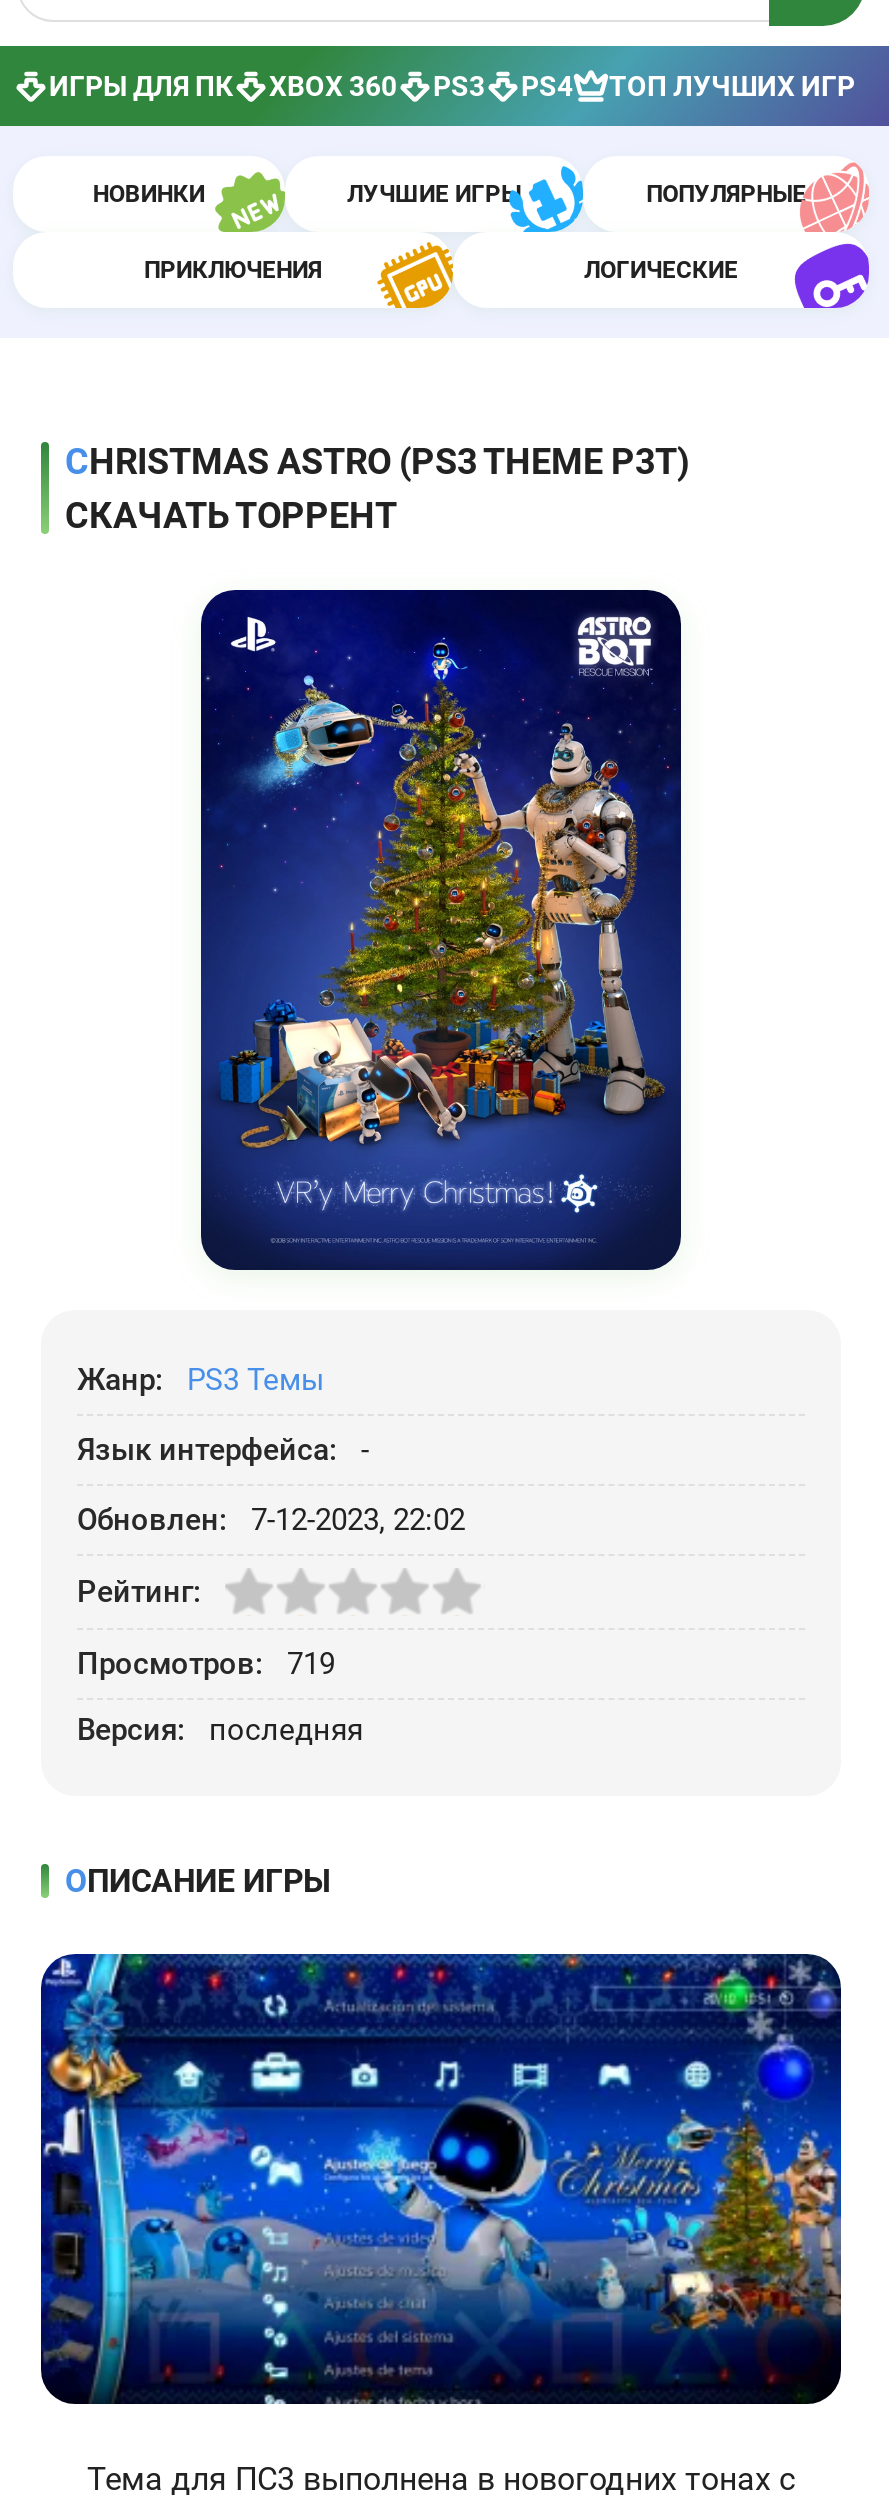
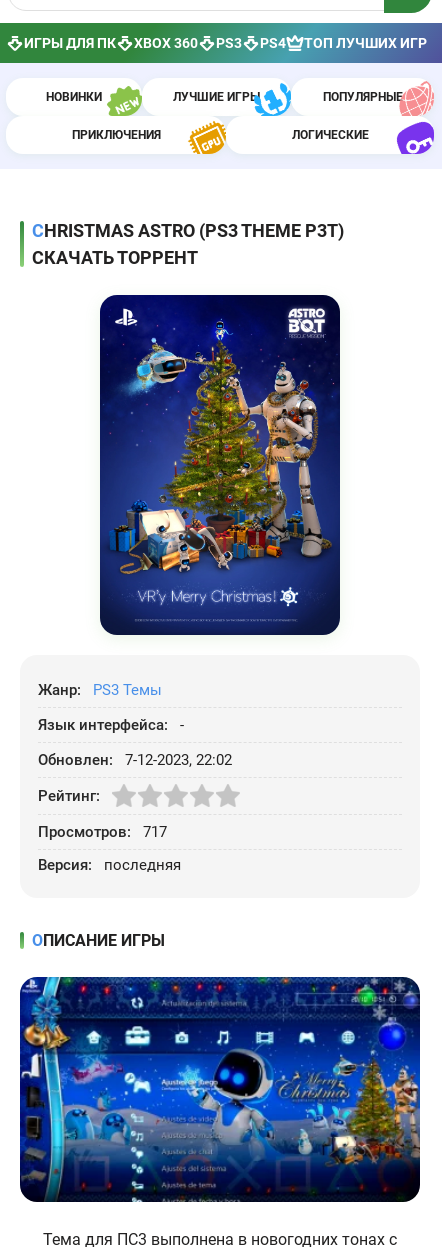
[77,1646,335,1682] Просмотров: 719 -> [38,823,167,841] Просмотров: 717

